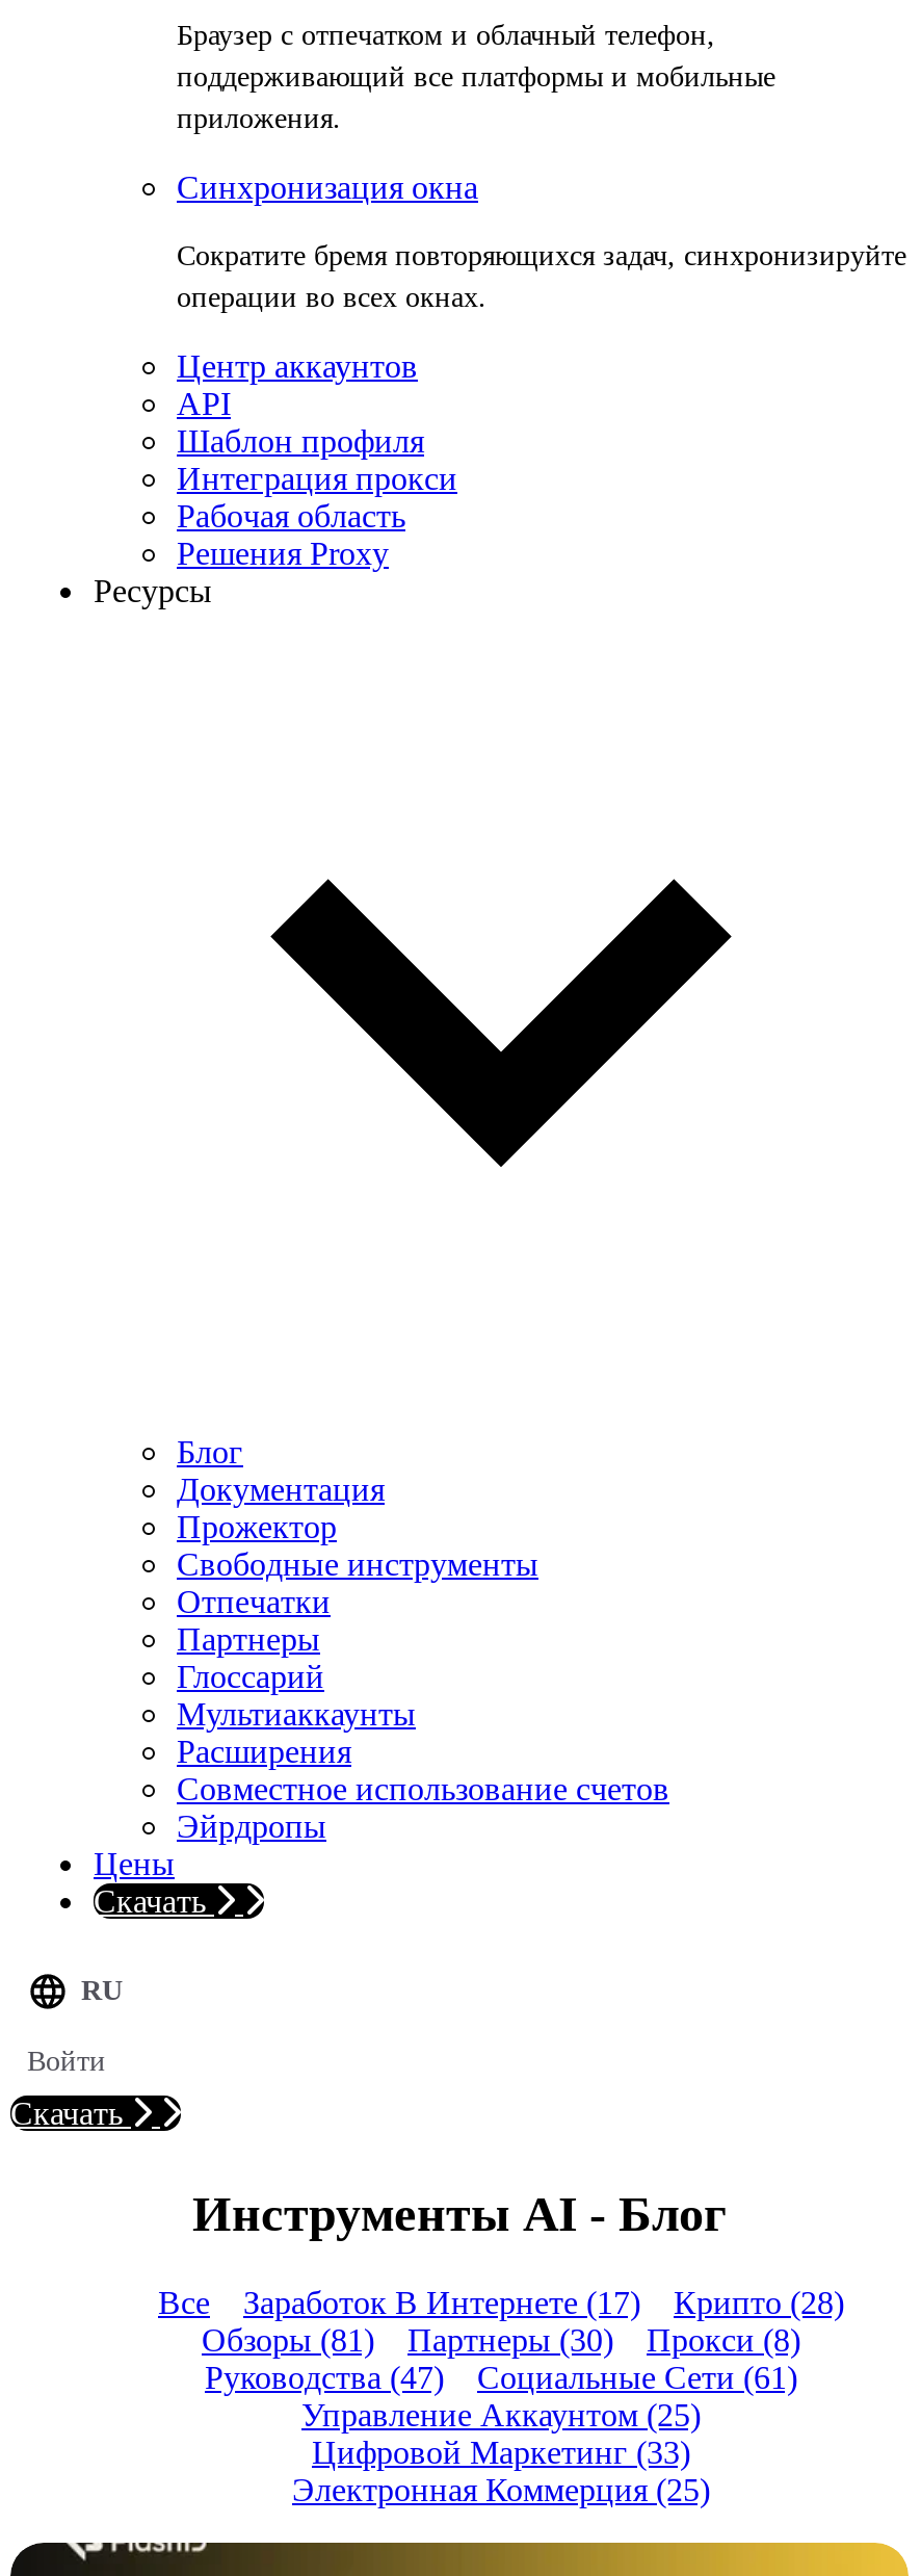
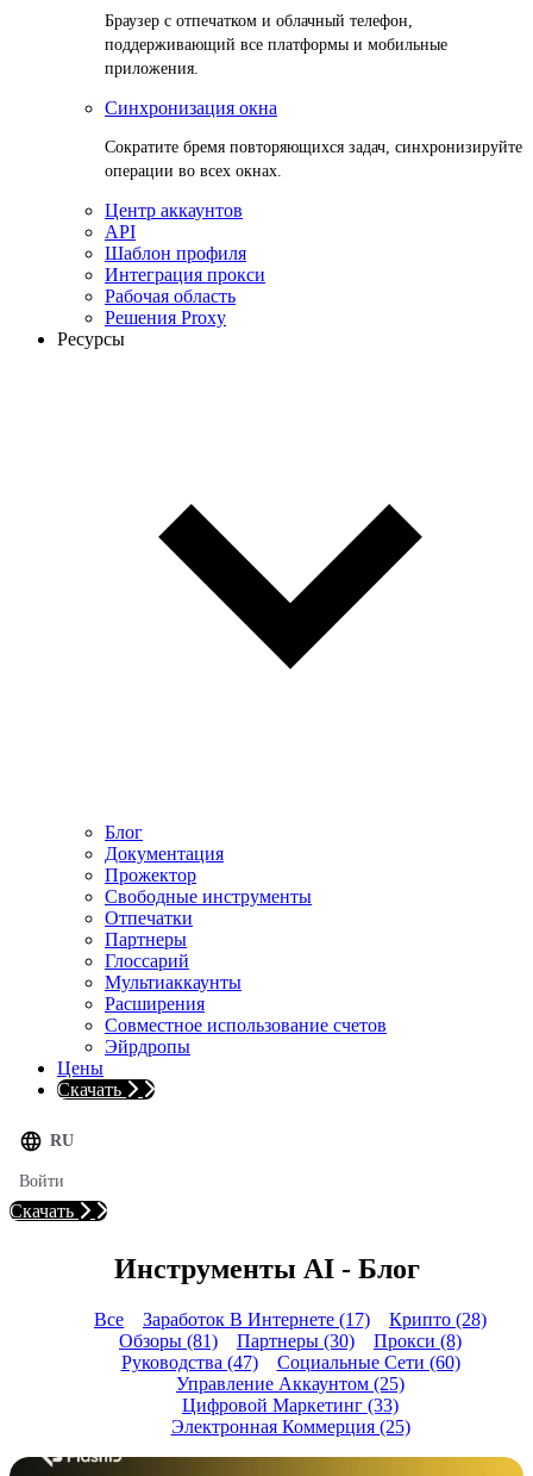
[477,2359,797,2395] Социальные Сети (61) -> [277,1352,460,1372] Социальные Сети (60)

